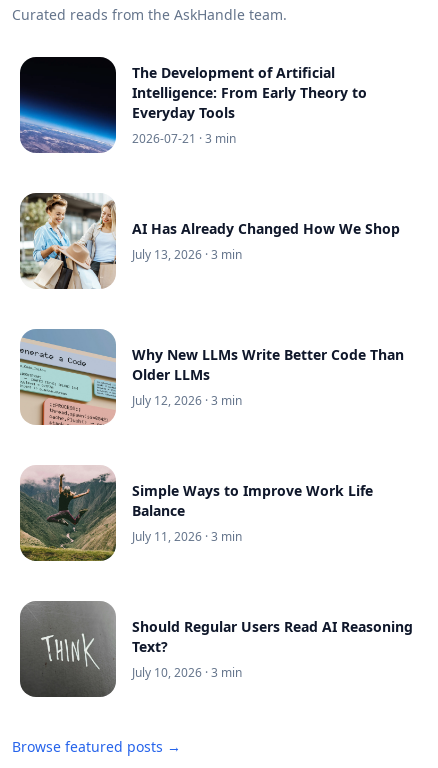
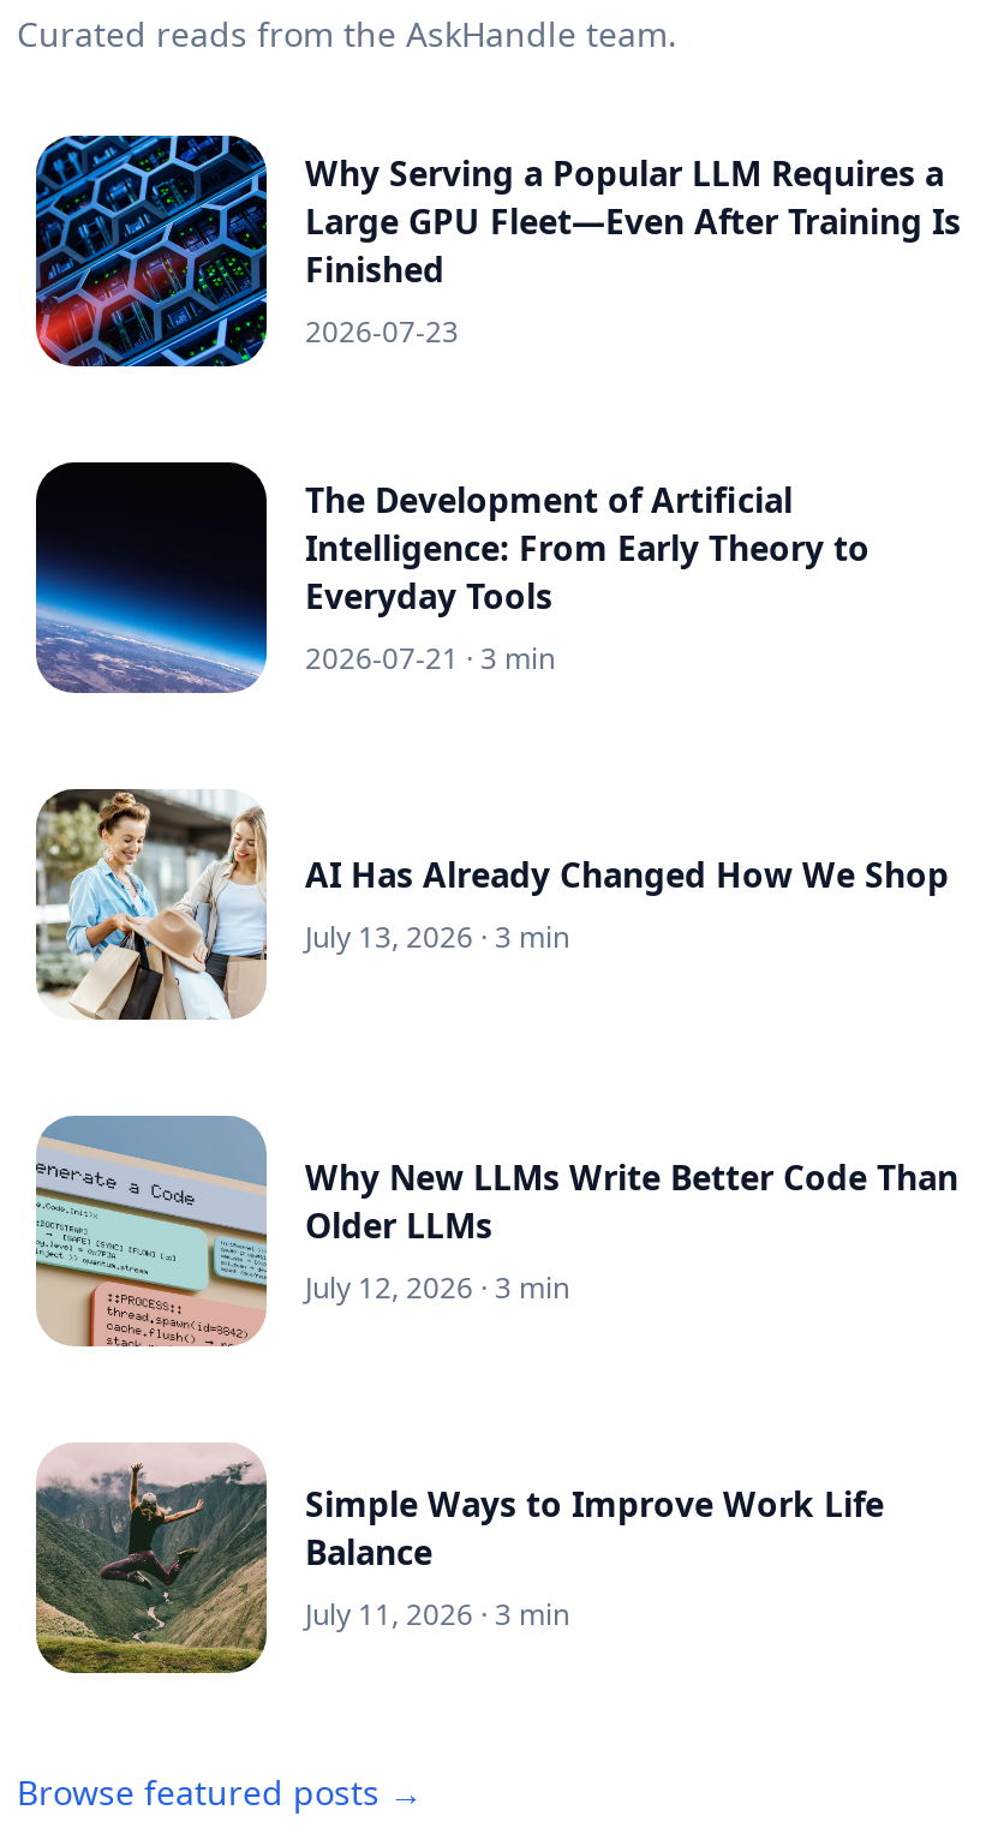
none -> [34,133,961,369] [image] | Why Serving a Popular LLM Requires a | Large GPU Fleet—Even After Training Is | Finished | 2026-07-23
moved [18,63,404,545] -> [31,477,958,1634]: [image] | The Development of Artificial | Intelligence: From Early Theory to | ... | Balance | July 11, 2026 · 3 min
[19,601,413,697] [image] | Should Regular Users Read AI Reasoning | Text? | July 10, 2026 · 3 min -> none

